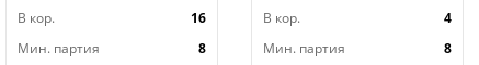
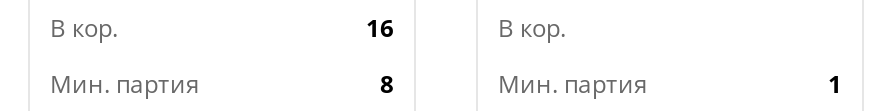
[444,9,452,27] 4 -> none
[444,39,452,57] 8 -> [828,67,842,101] 1

